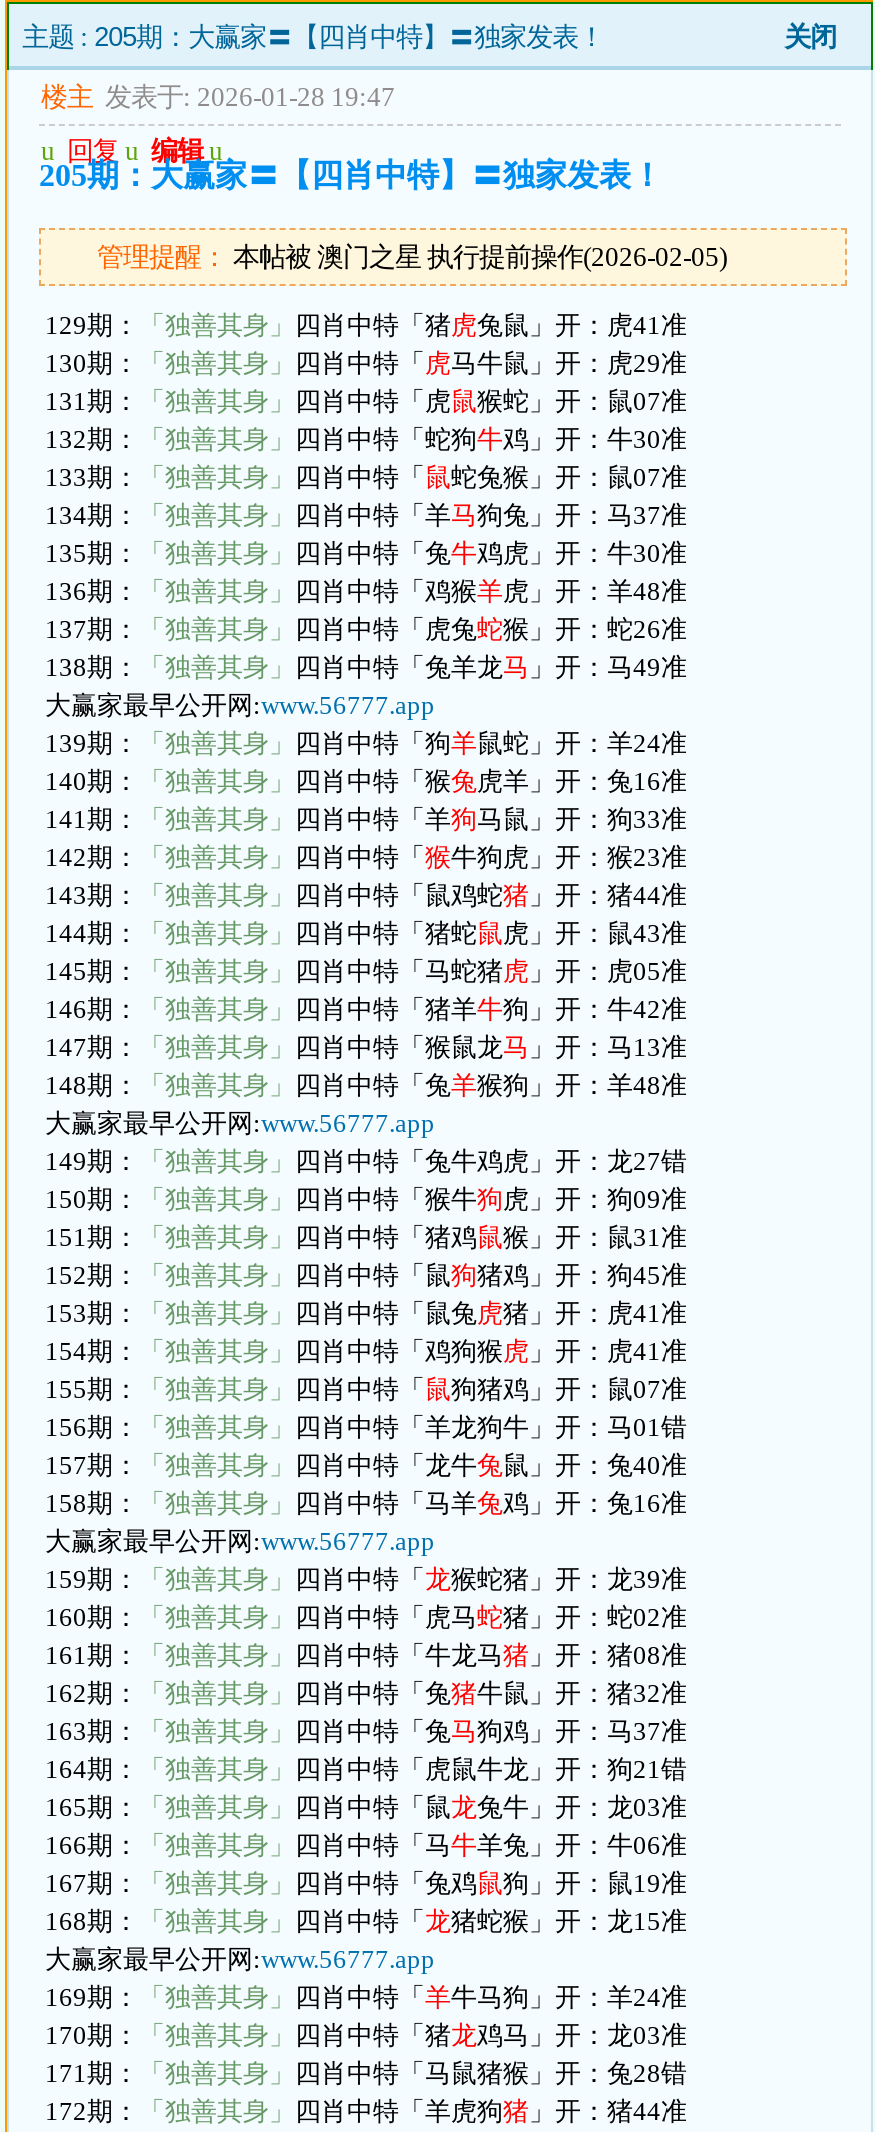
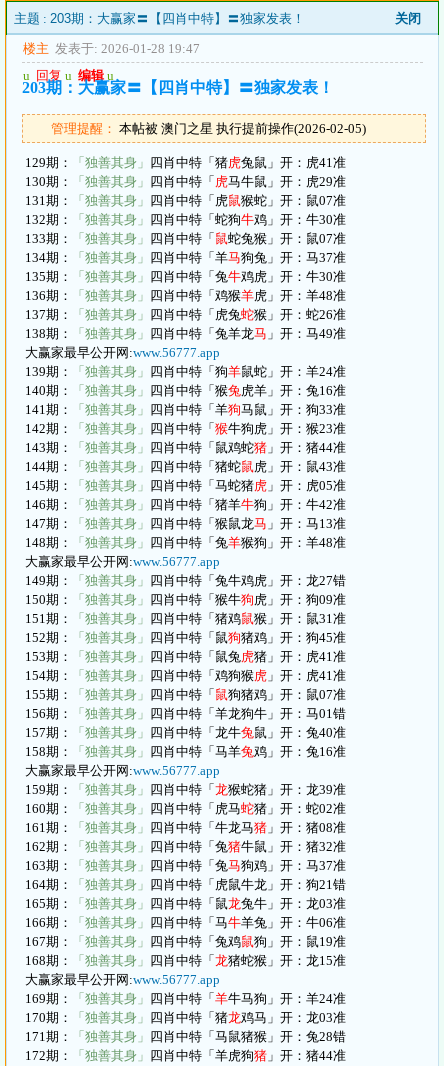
[22,22,604,52] 主题 : 205期：大赢家〓【四肖中特】〓独家发表！ -> [14,11,305,26] 主题 : 203期：大赢家〓【四肖中特】〓独家发表！
[39,158,663,192] 205期：大赢家〓【四肖中特】〓独家发表！ -> [22,79,334,96] 203期：大赢家〓【四肖中特】〓独家发表！

